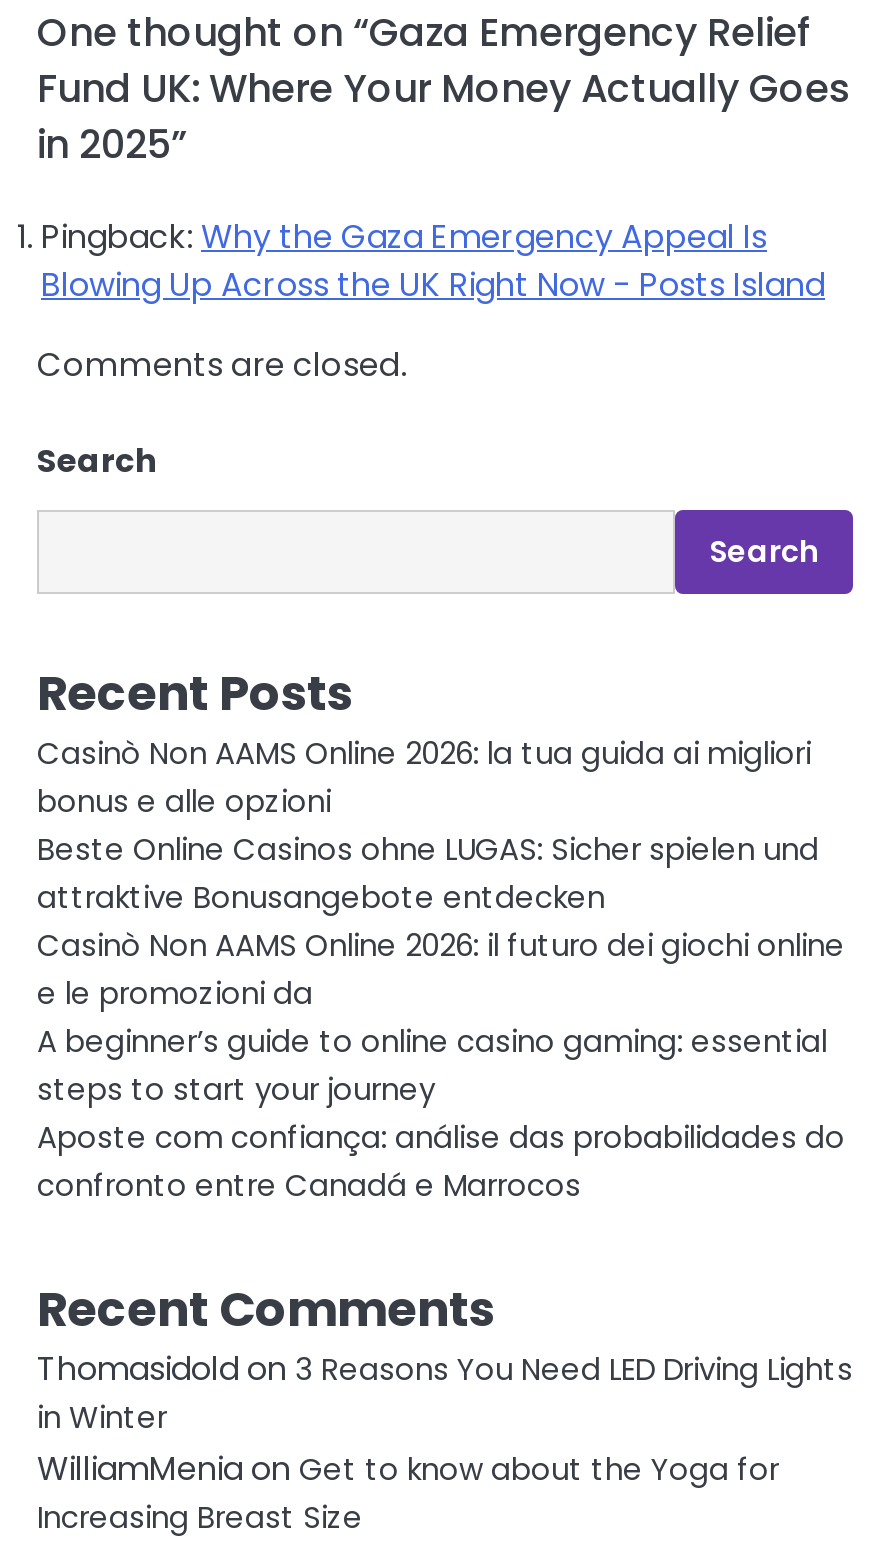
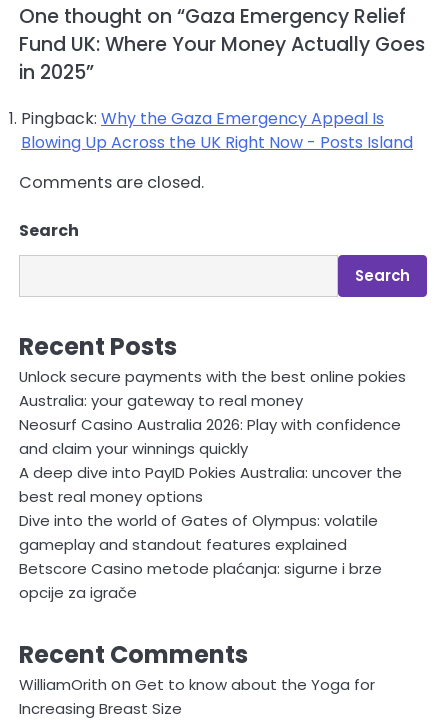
[37,732,845,1206] Casinò Non AAMS Online 2026: la tua guida ai migliori | bonus e alle opzioni | Beste Online Casinos ohne LUGAS: Sicher spielen und | attraktive Bonusangebote entdecken | Casinò Non AAMS Online 2026: il futuro dei giochi online | e le promozioni da | A beginner’s guide to online casino gaming: essential | steps to start your journey | Aposte com confiança: análise das probabilidades do | confronto entre Canadá e Marrocos -> [19,366,406,603] Unlock secure payments with the best online pokies | Australia: your gateway to real money | Neosurf Casino Australia 2026: Play with confidence | and claim your winnings quickly | A deep dive into PayID Pokies Australia: uncover the | best real money options | Dive into the world of Gates of Olympus: volatile | gameplay and standout features explained | Betscore Casino metode plaćanja: sigurne i brze | opcije za igrače
[37,1346,853,1492] Thomasidold on 3 Reasons You Need LED Driving Lights | in Winter | WilliamMenia on Get to know about the Yoga for -> [19,673,375,696] WilliamOrith on Get to know about the Yoga for

